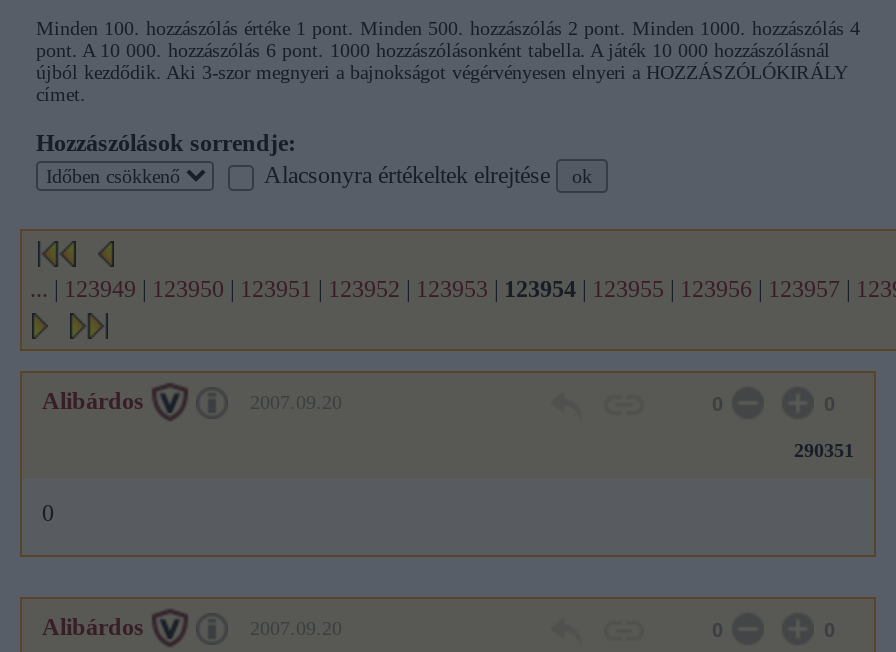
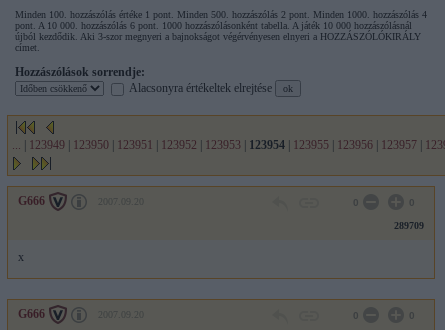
[42,387,144,415] Alibárdos -> [18,194,45,208] G666
[794,439,854,461] 290351 -> [394,220,424,231] 289709
[42,499,54,527] 0 -> [18,250,24,264] x
[42,613,144,641] Alibárdos -> [18,307,45,321] G666

